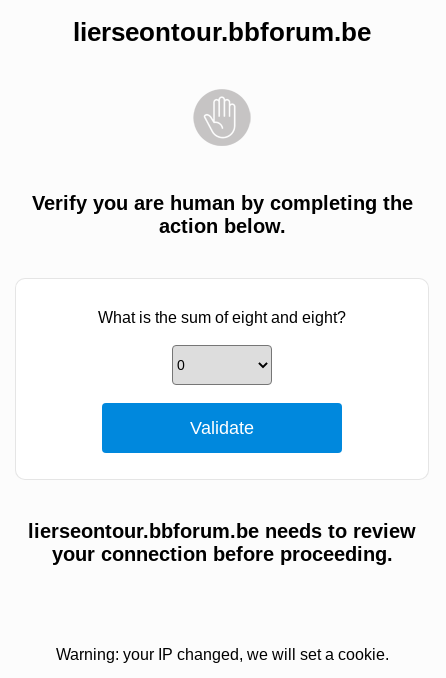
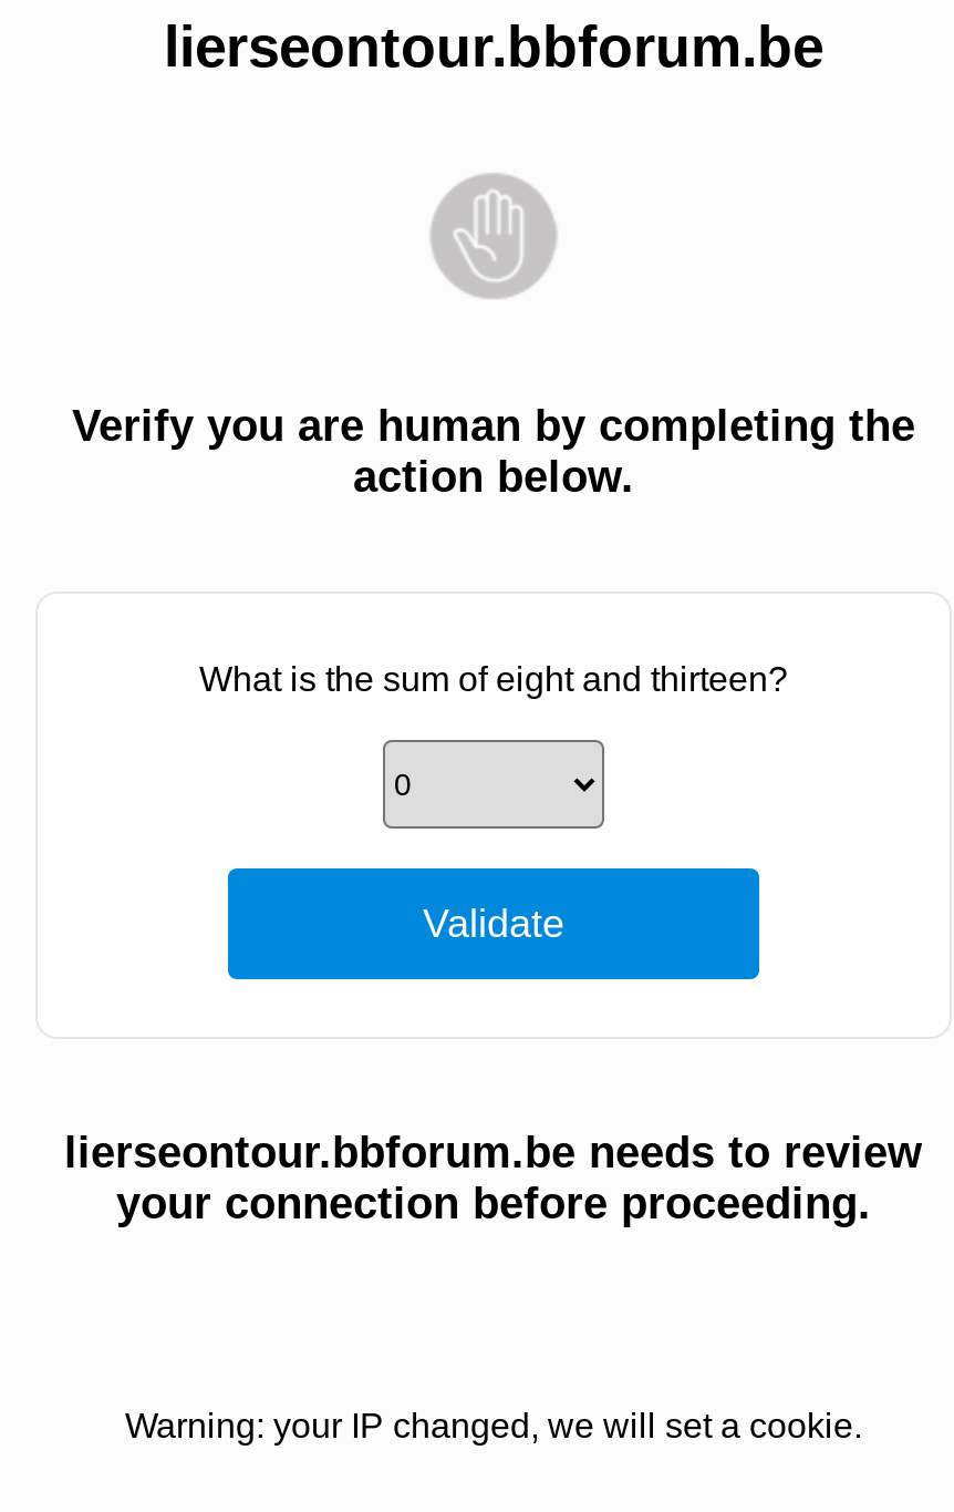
[98,309,346,326] What is the sum of eight and eight? -> [199,660,788,698] What is the sum of eight and thirteen?

